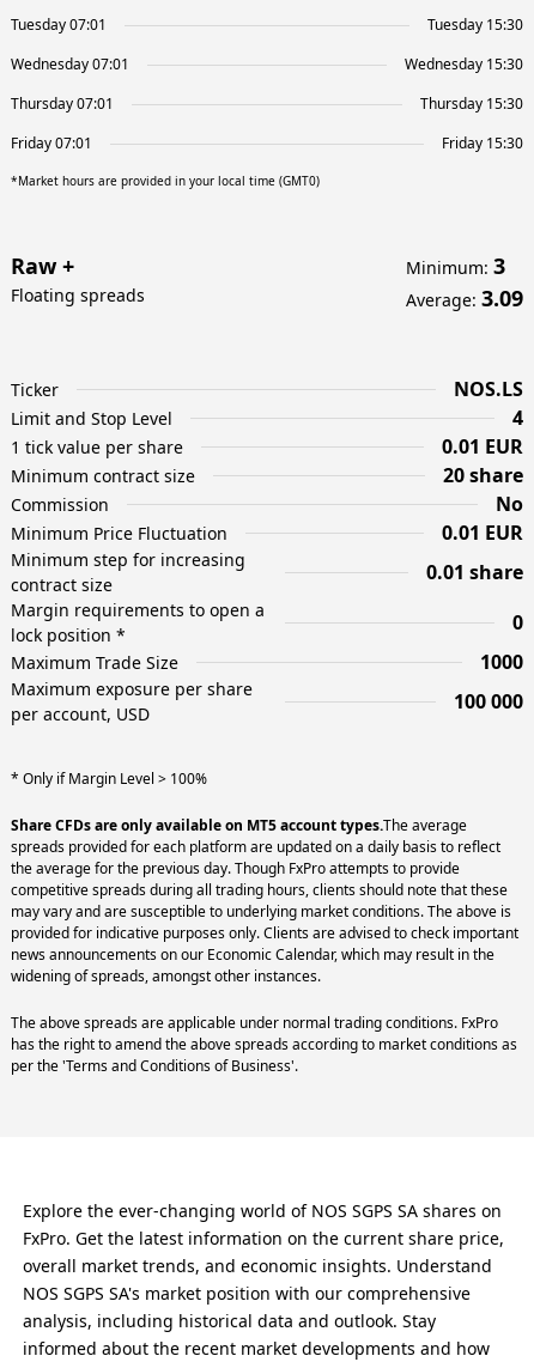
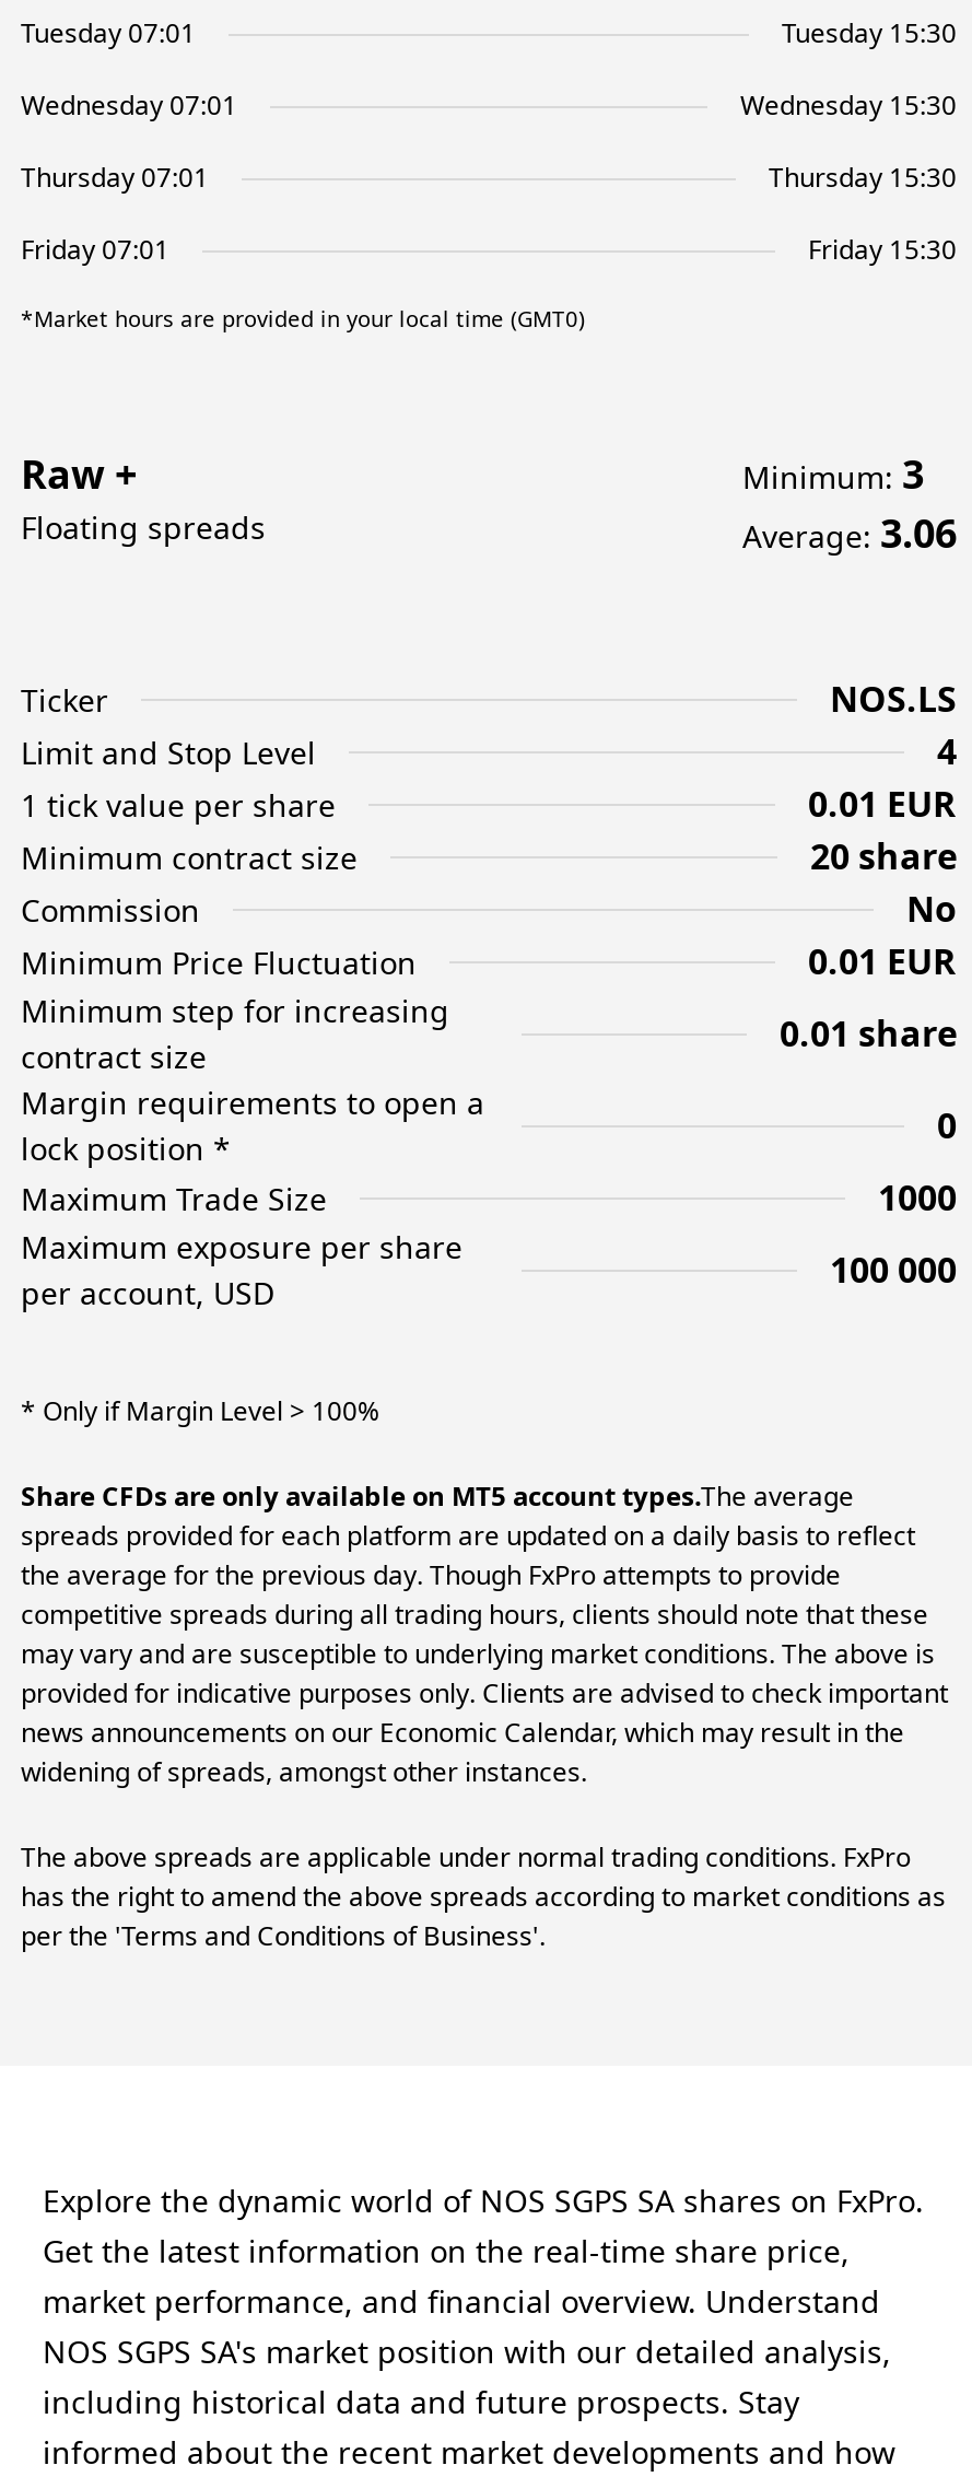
[406,284,523,312] Average: 3.09 -> [742,506,957,559] Average: 3.06
[23,1199,504,1332] Explore the ever-changing world of NOS SGPS SA shares on | FxPro. Get the latest information on the current share price, | overall market trends, and economic insights. Understand | NOS SGPS SA's market position with our comprehensive | analysis, including historical data and outlook. Stay -> [43,2180,924,2422] Explore the dynamic world of NOS SGPS SA shares on FxPro. | Get the latest information on the real-time share price, | market performance, and financial overview. Understand | NOS SGPS SA's market position with our detailed analysis, | including historical data and future prospects. Stay

